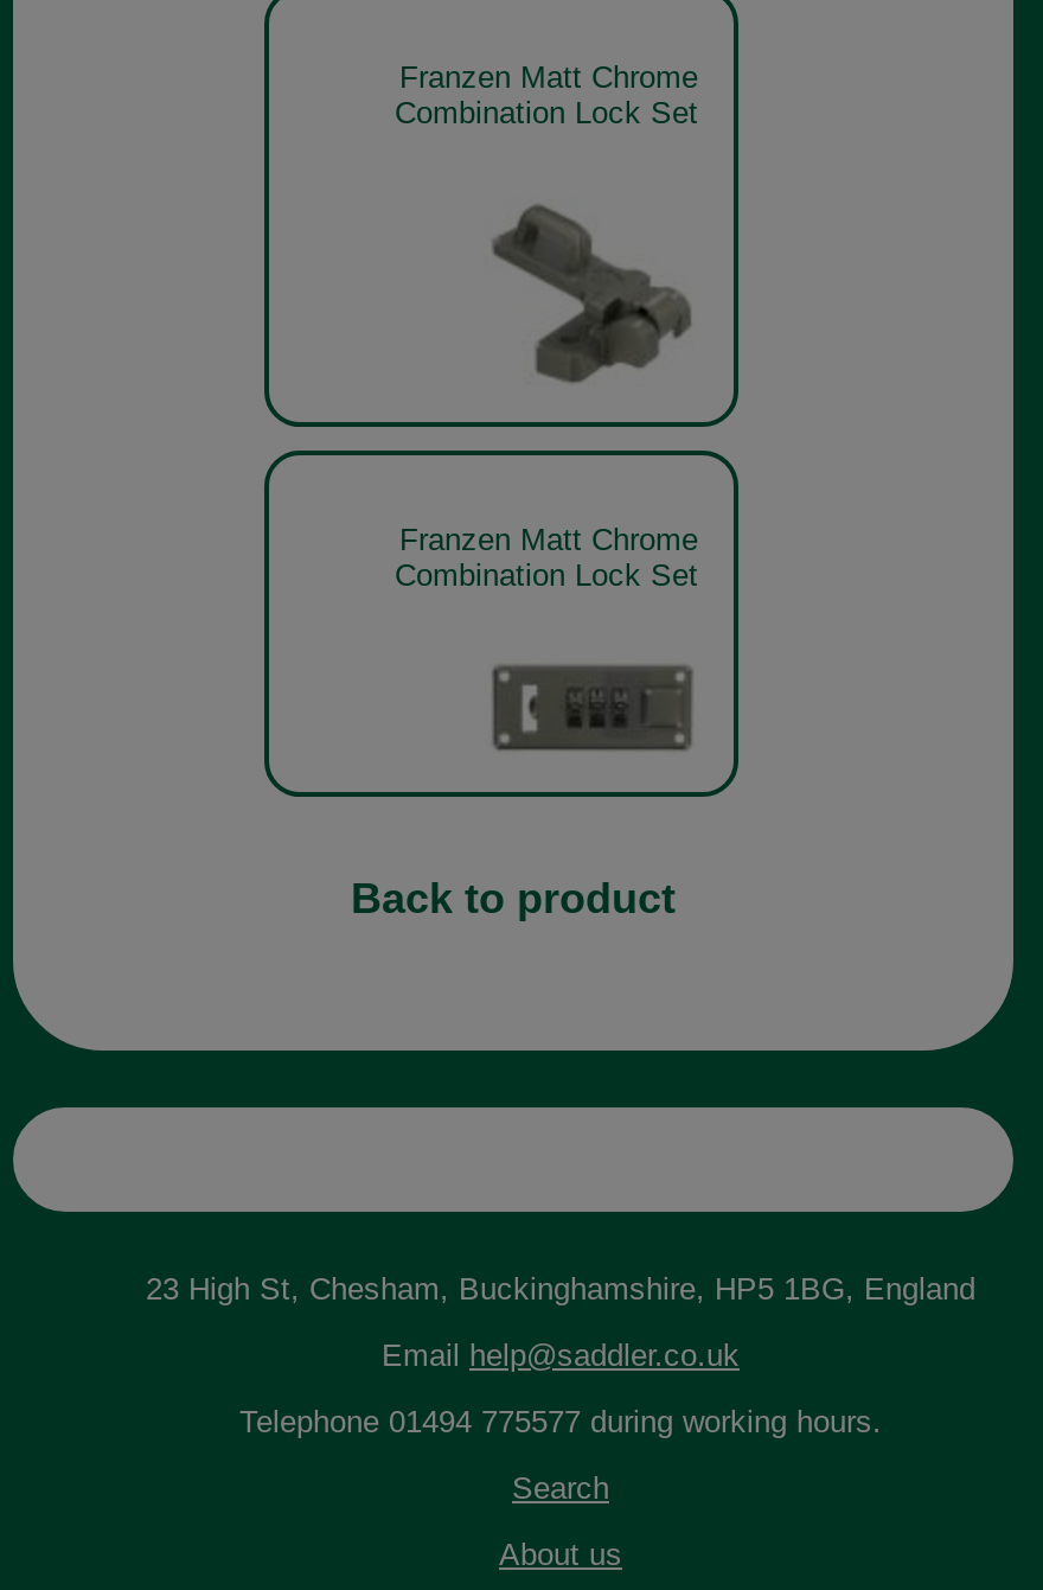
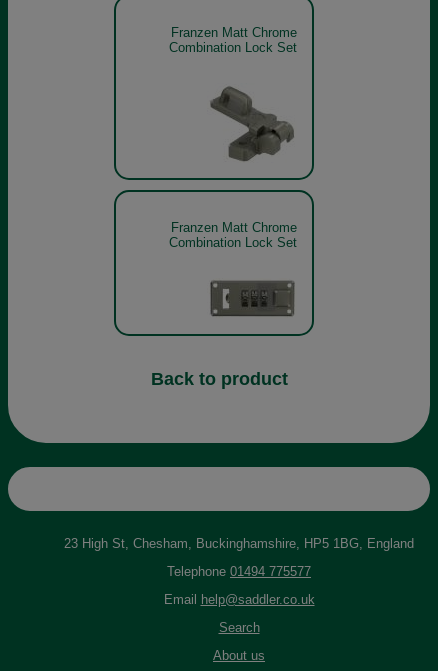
none -> [167,564,311,579] Telephone 01494 775577
moved [382,1337,740,1372] -> [163,592,314,607]: Email help@saddler.co.uk
[239,1403,882,1438] Telephone 01494 775577 during working hours. -> none

